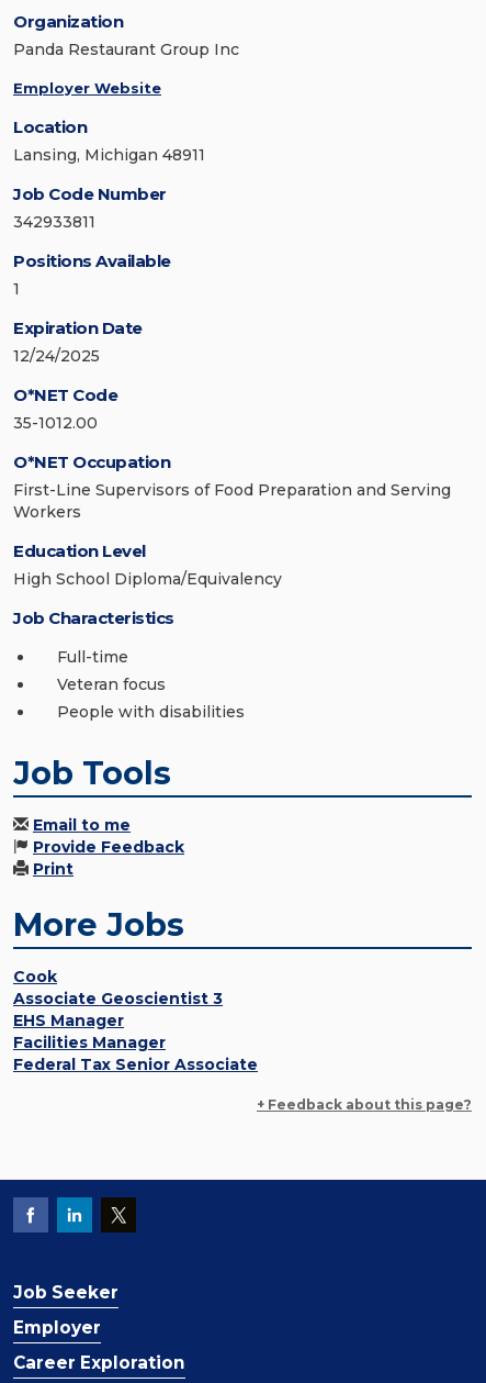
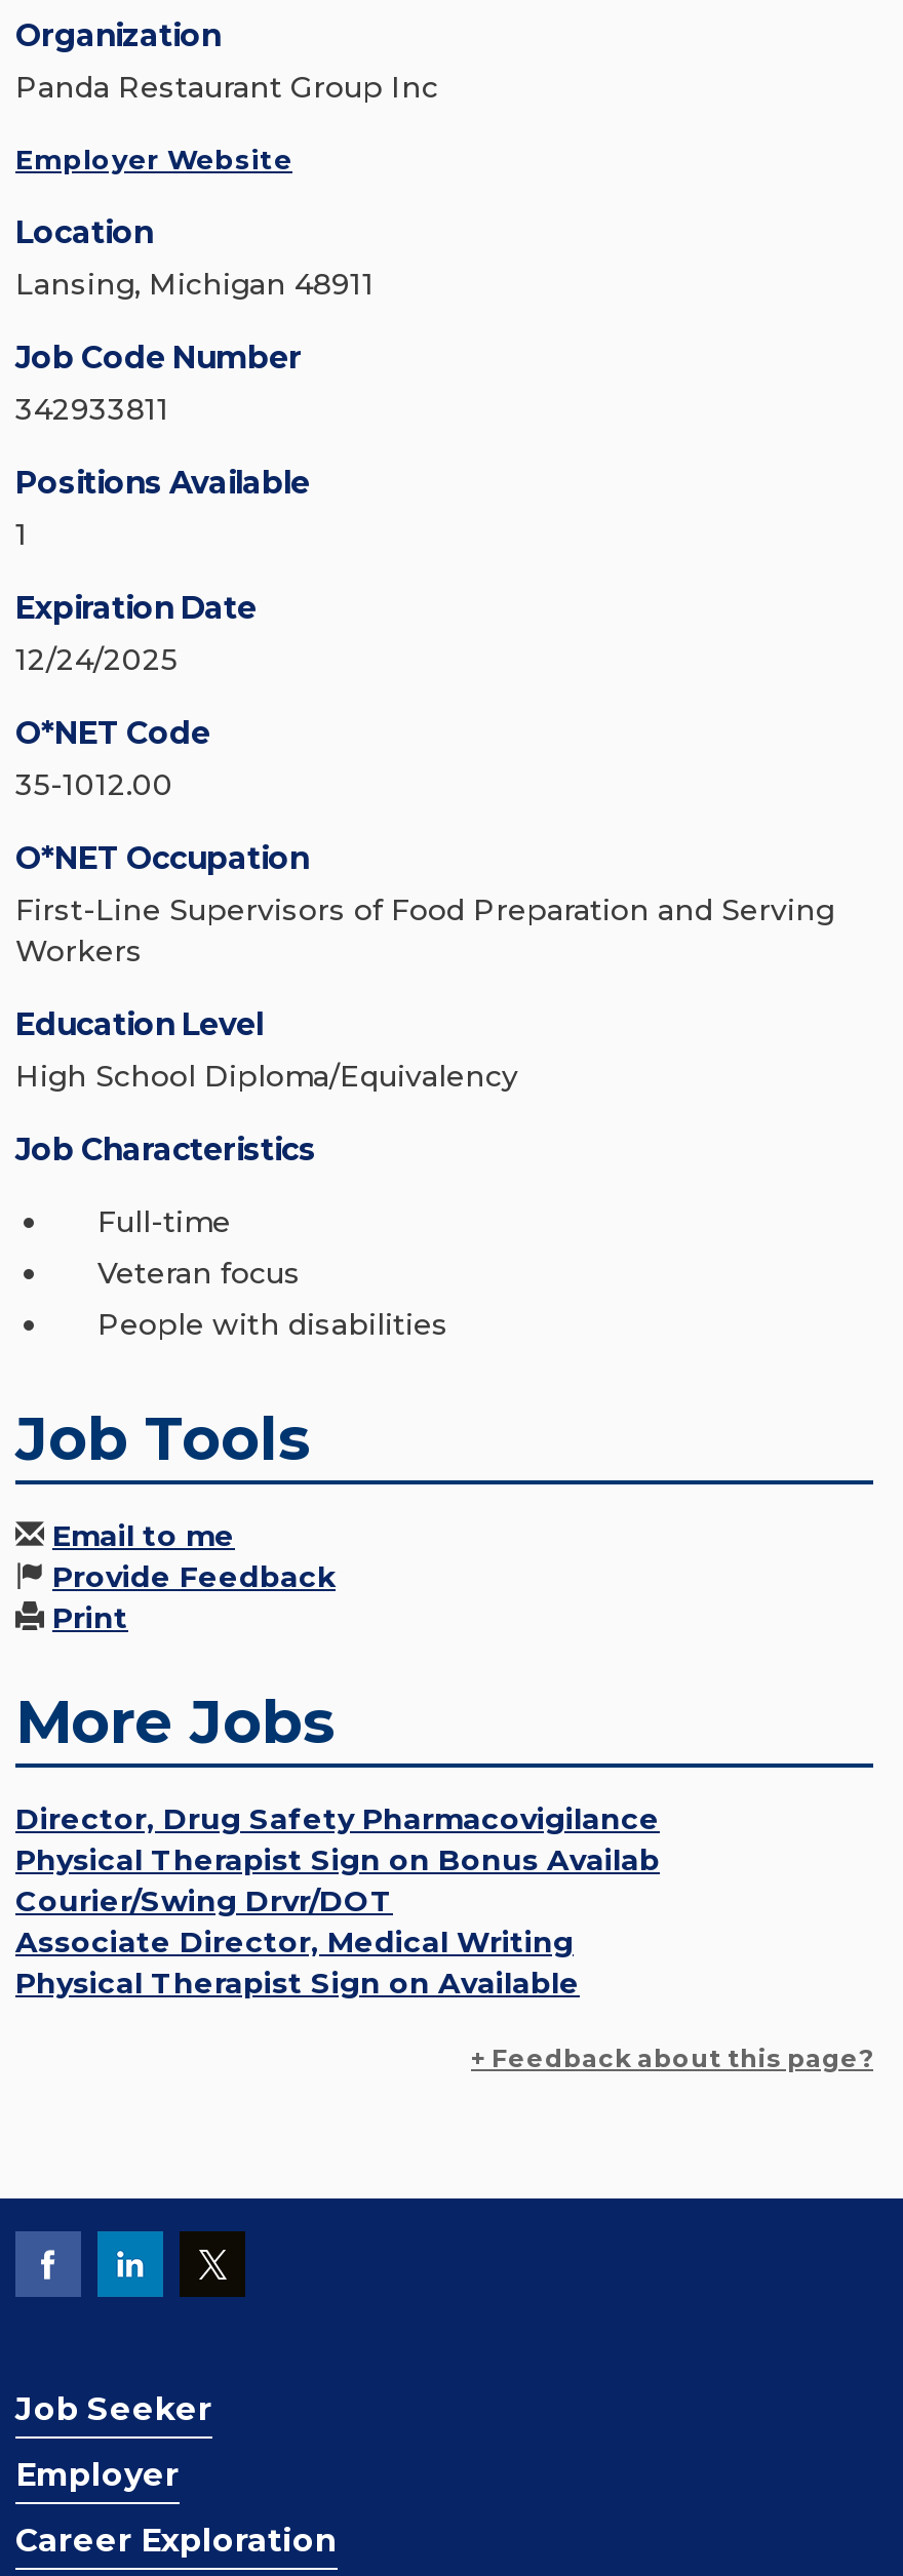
[13,967,258,1075] Cook | Associate Geoscientist 3 | EHS Manager | Facilities Manager | Federal Tax Senior Associate -> [15,1801,660,2002] Director, Drug Safety Pharmacovigilance | Physical Therapist Sign on Bonus Availab | Courier/Swing Drvr/DOT | Associate Director, Medical Writing | Physical Therapist Sign on Available

